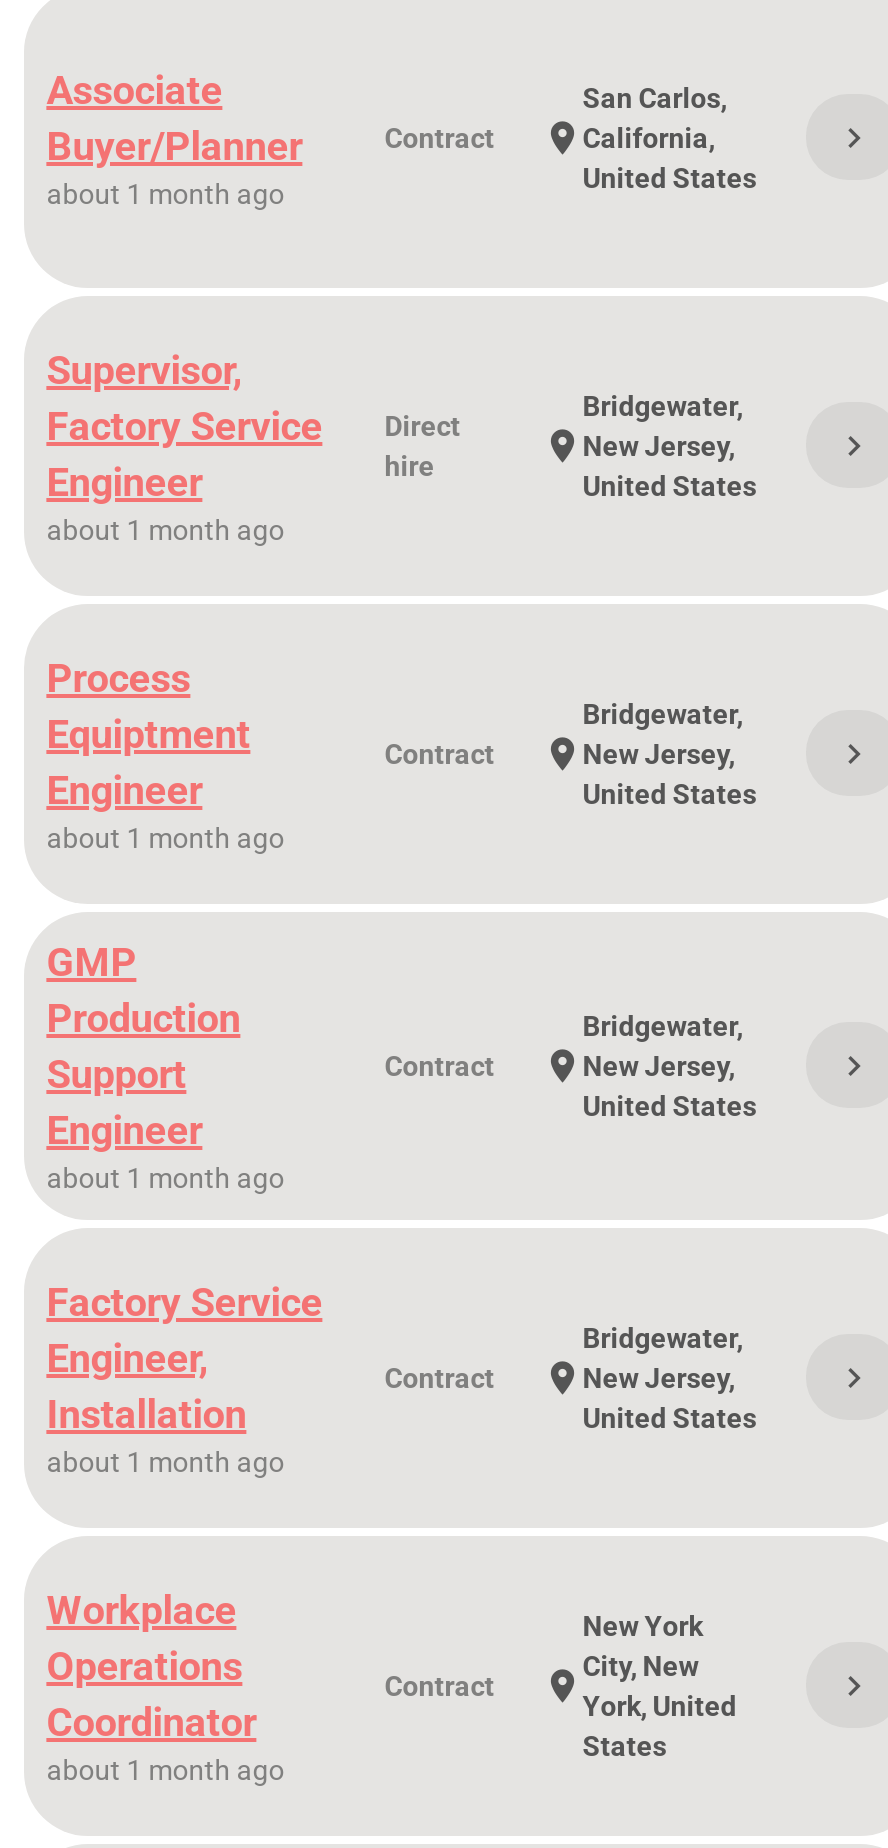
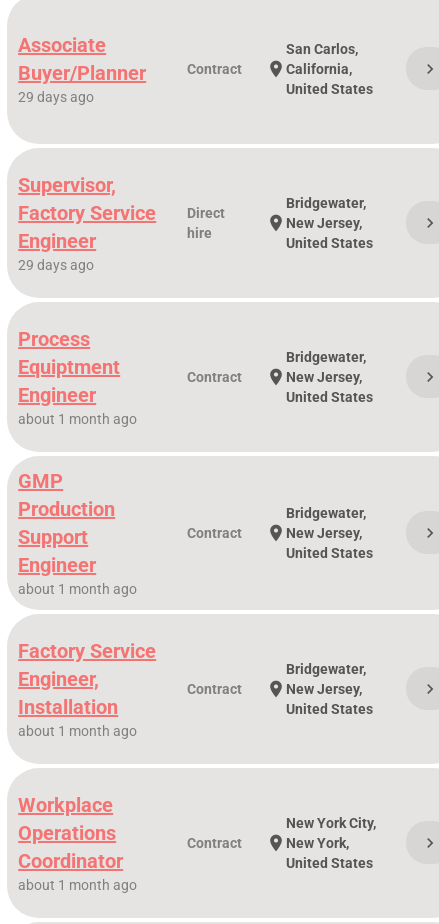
[46,178,284,210] about 1 month ago -> [18,89,94,105] 29 days ago
[46,514,284,546] about 1 month ago -> [18,257,94,273] 29 days ago

